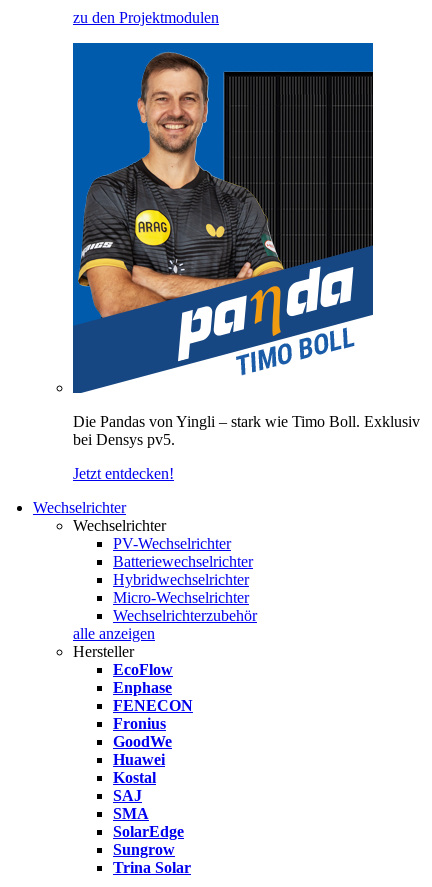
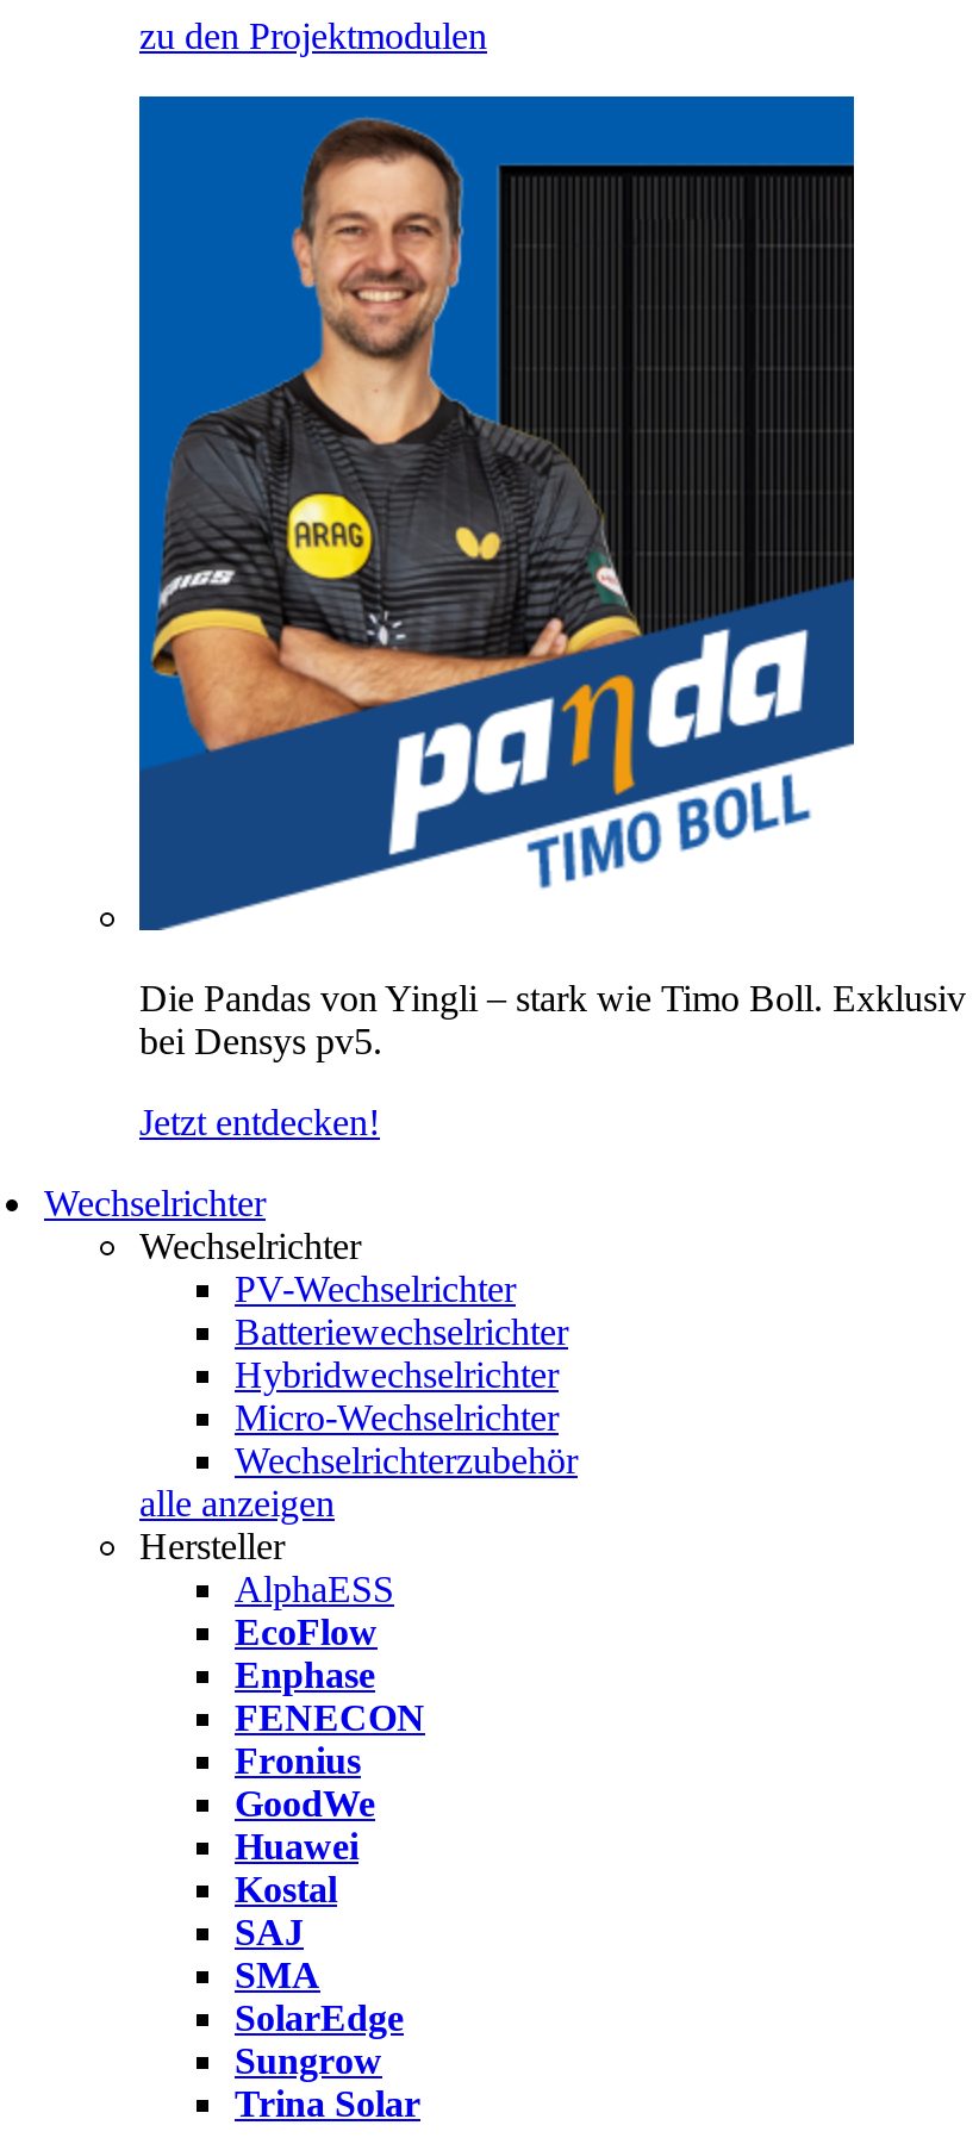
none -> [235,1568,394,1608] AlphaESS

